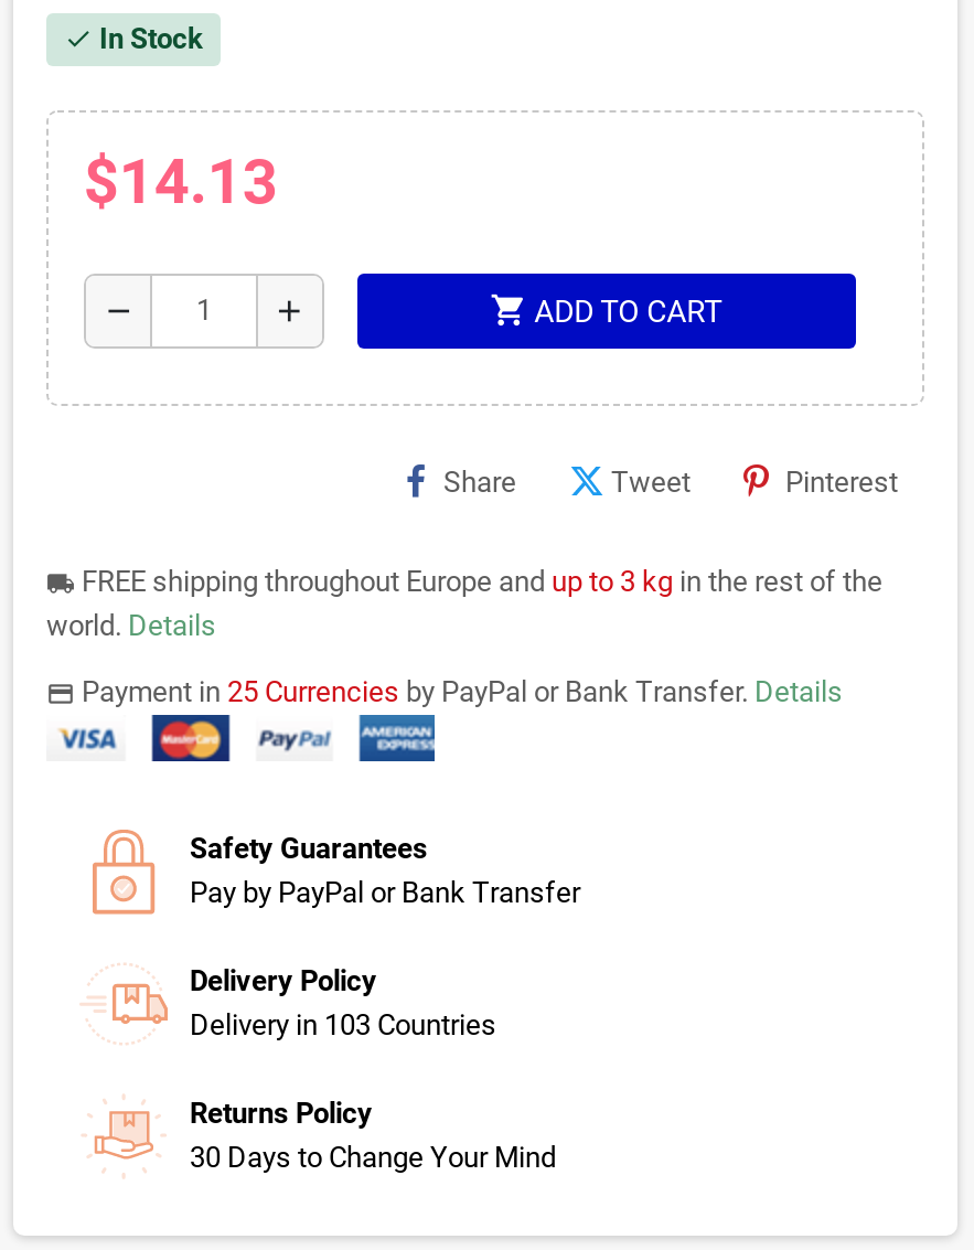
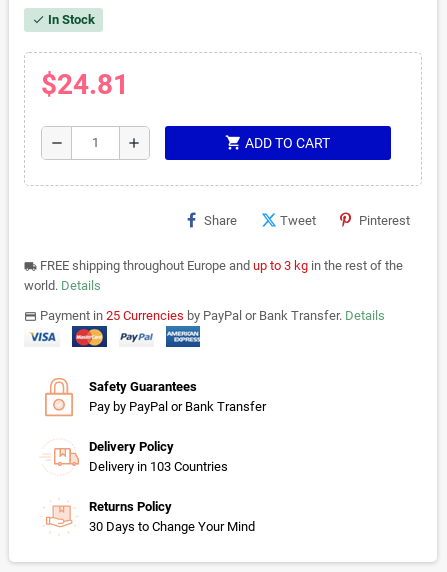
[84,146,278,219] $14.13 -> [41,68,129,101] $24.81

